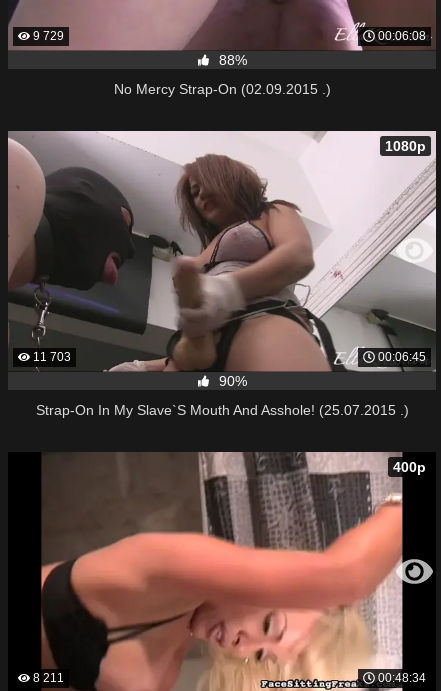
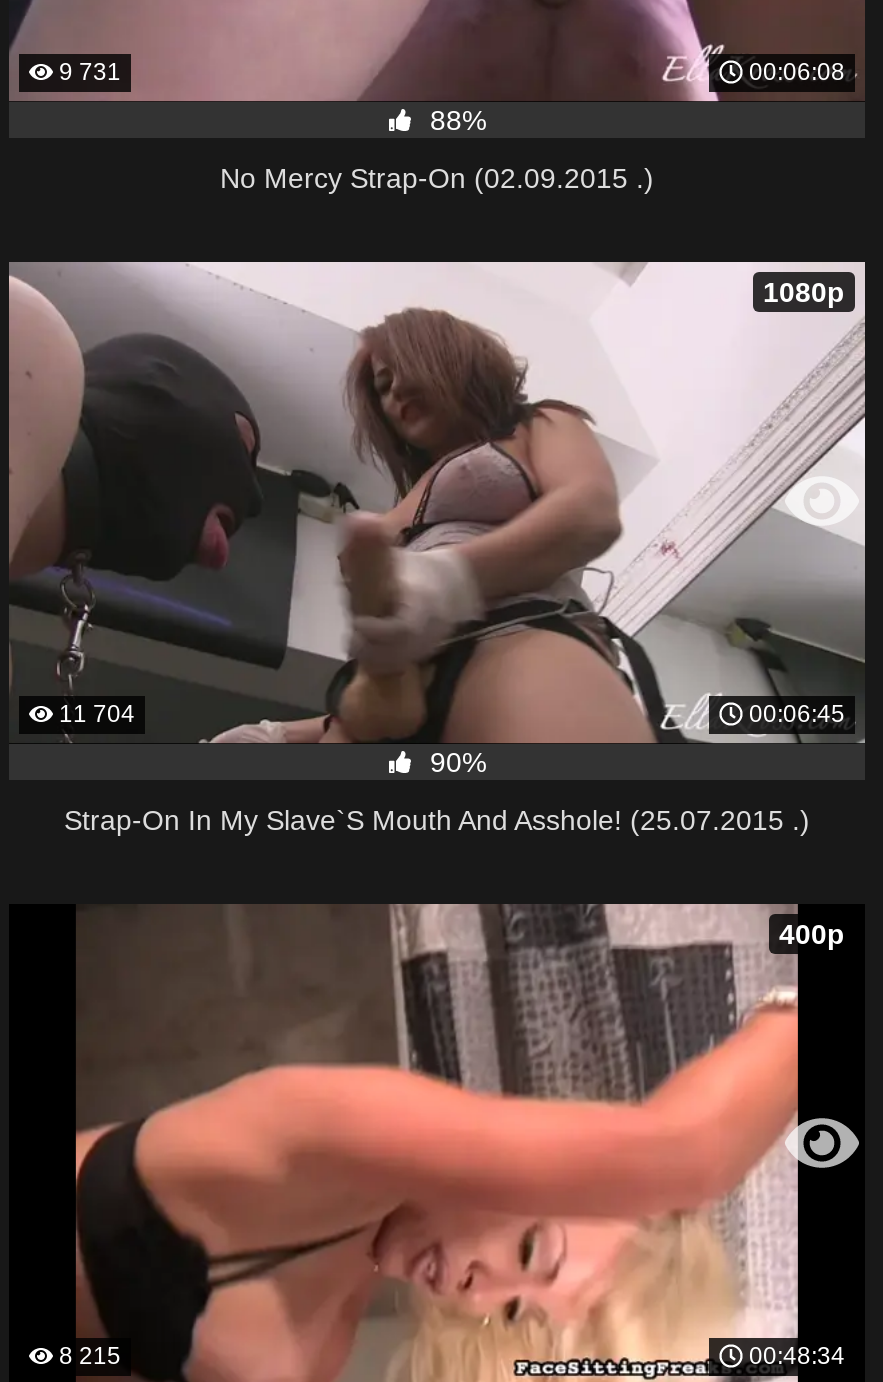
[30,29,64,43] 9 729 -> [53,58,121,86] 9 731
[30,350,71,364] 11 703 -> [53,700,135,728] 11 704
[30,671,64,685] 8 211 -> [53,1341,121,1369] 8 215

